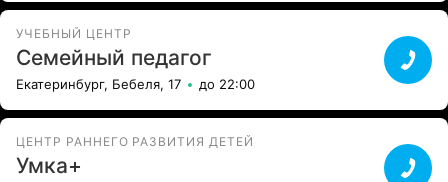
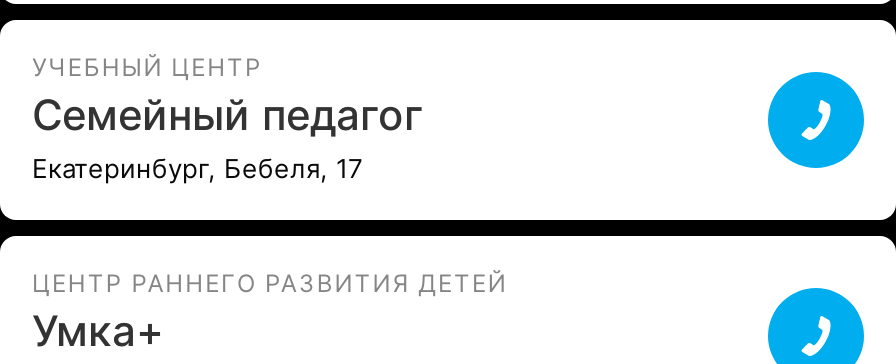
[199,76,255,92] до 22:00 -> none

